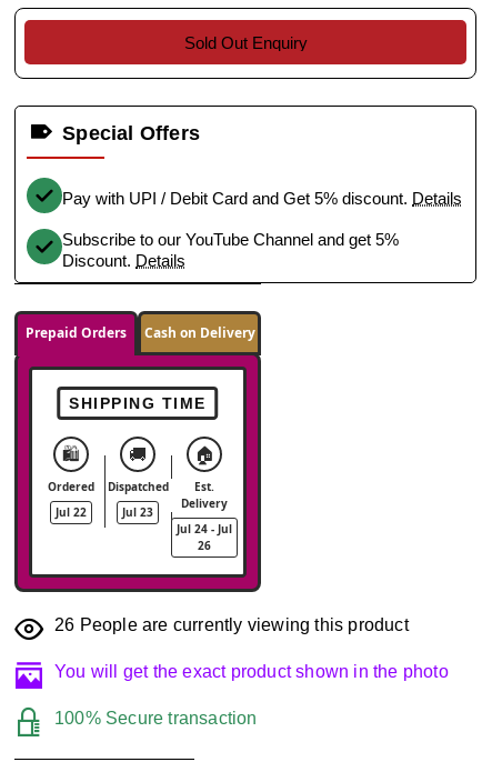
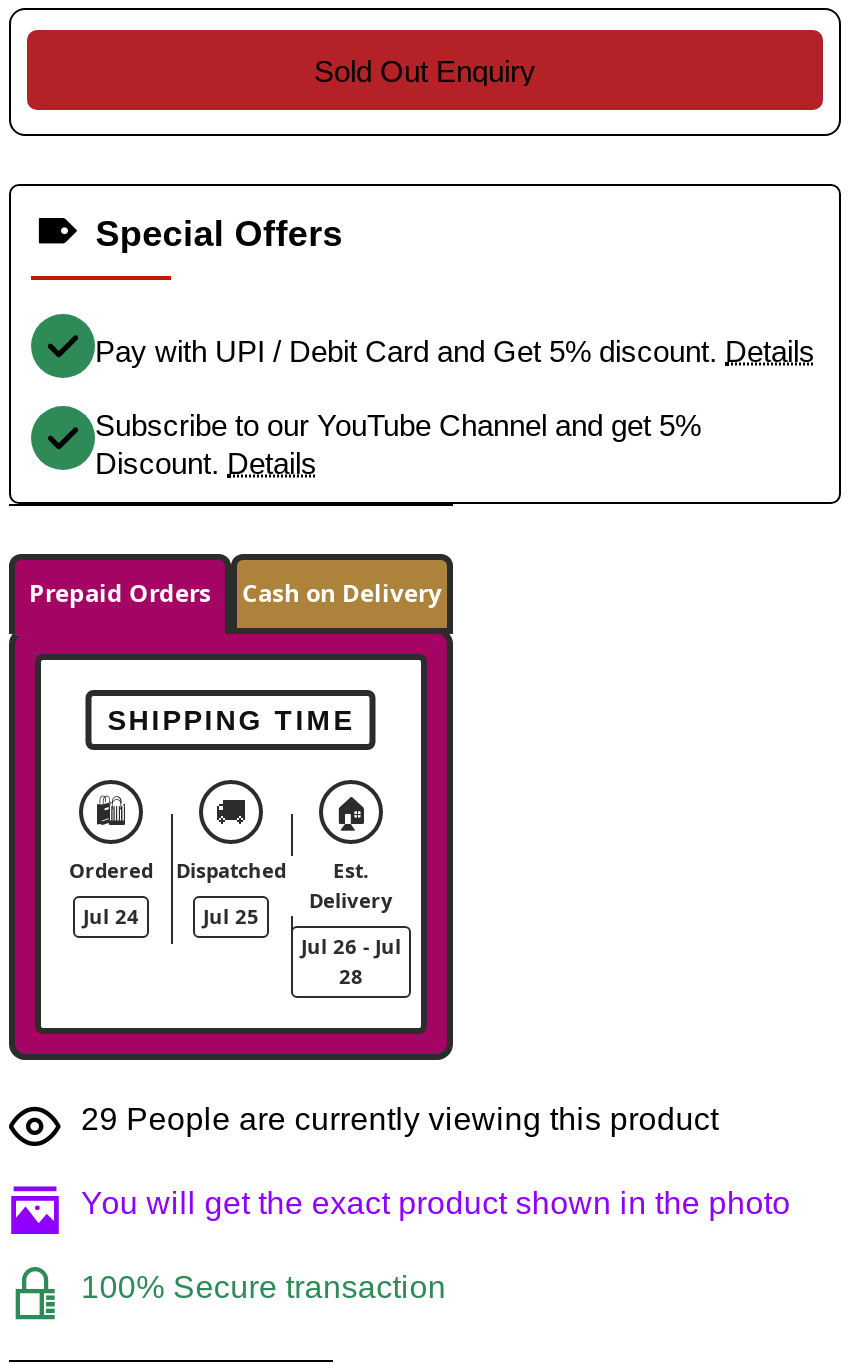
[56,505,87,520] Jul 22 -> [83,903,139,931] Jul 24
[122,505,153,520] Jul 23 -> [203,903,259,931] Jul 25
[177,521,232,537] Jul 24 - Jul -> [301,933,401,961] Jul 26 - Jul
[198,538,211,554] 26 -> [339,963,363,991] 28
[54,616,408,635] 26 People are currently viewing this product -> [81,1103,719,1137] 29 People are currently viewing this product

